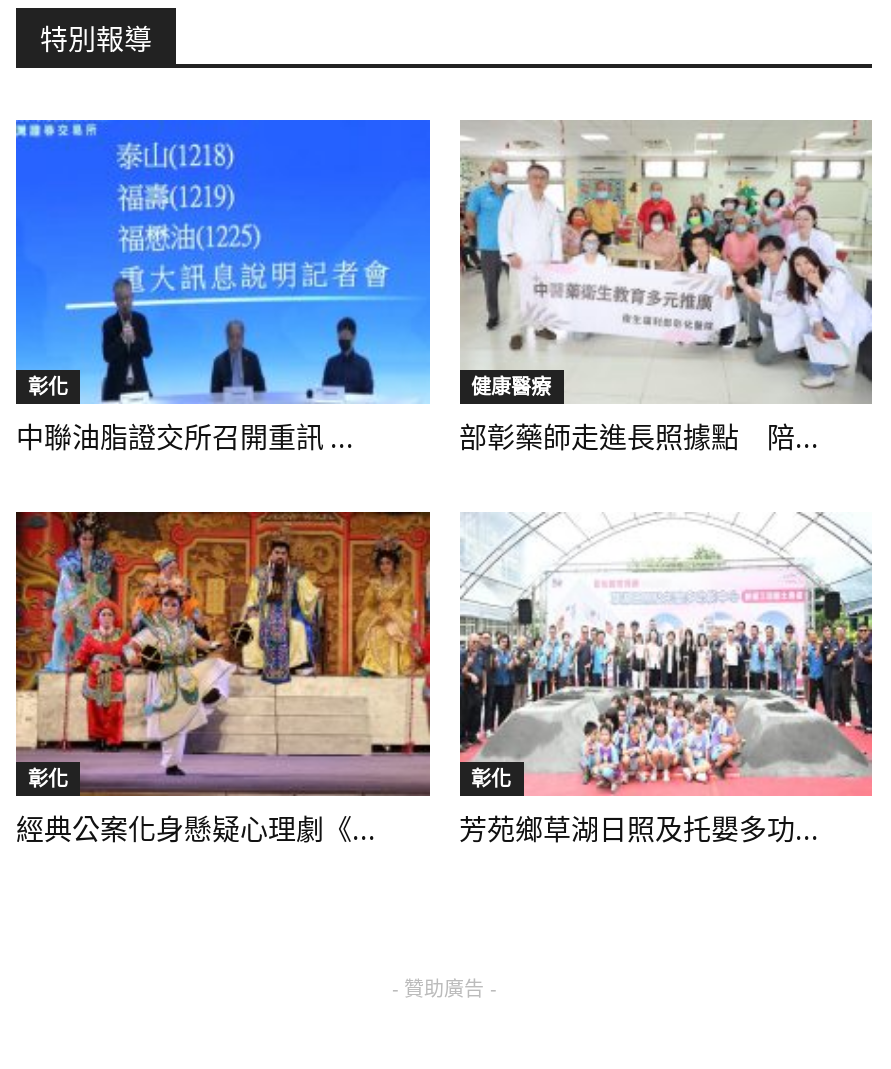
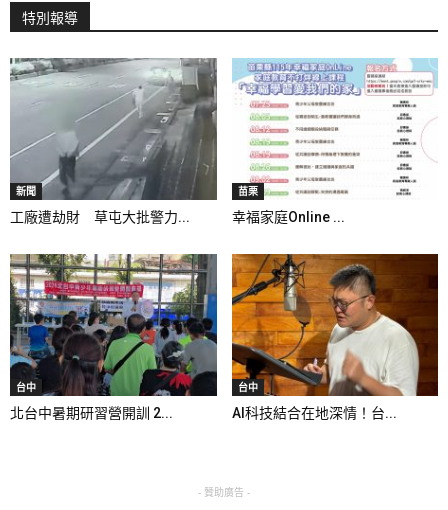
[14,118,432,404] [image] | 彰化 -> [9,57,218,201] [image] | 新聞
[458,118,874,404] [image] | 健康醫療 -> [232,58,438,199] [image] | 苗栗
[16,423,354,455] 中聯油脂證交所召開重訊 ... -> [10,209,190,225] 工廠遭劫財 草屯大批警力...
[459,423,819,455] 部彰藥師走進長照據點 陪... -> [231,209,344,225] 幸福家庭Online ...
[14,510,432,798] [image] | 彰化 -> [9,253,218,397] [image] | 台中
[458,512,874,796] [image] | 彰化 -> [231,253,439,397] [image] | 台中
[16,815,376,847] 經典公案化身懸疑心理劇《... -> [10,405,173,421] 北台中暑期研習營開訓 2...
[459,815,819,847] 芳苑鄉草湖日照及托嬰多功... -> [231,405,396,421] AI科技結合在地深情！台...

